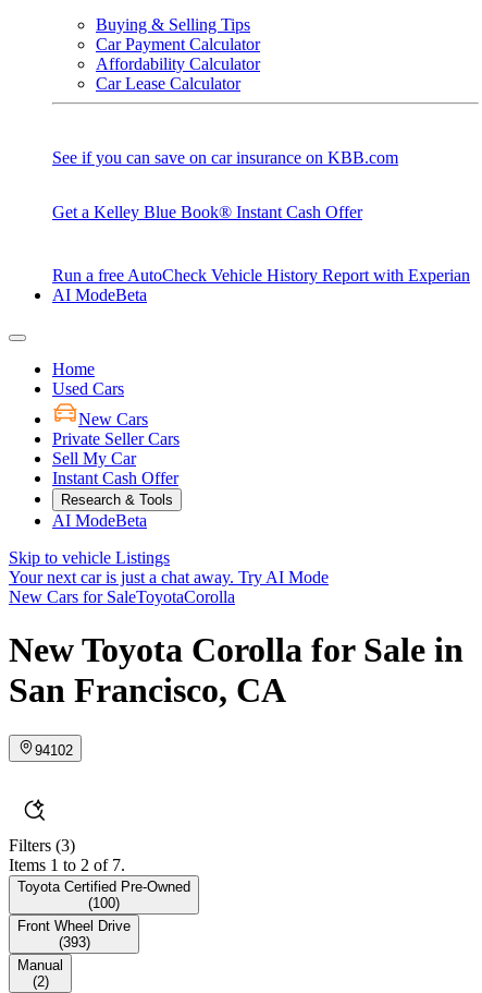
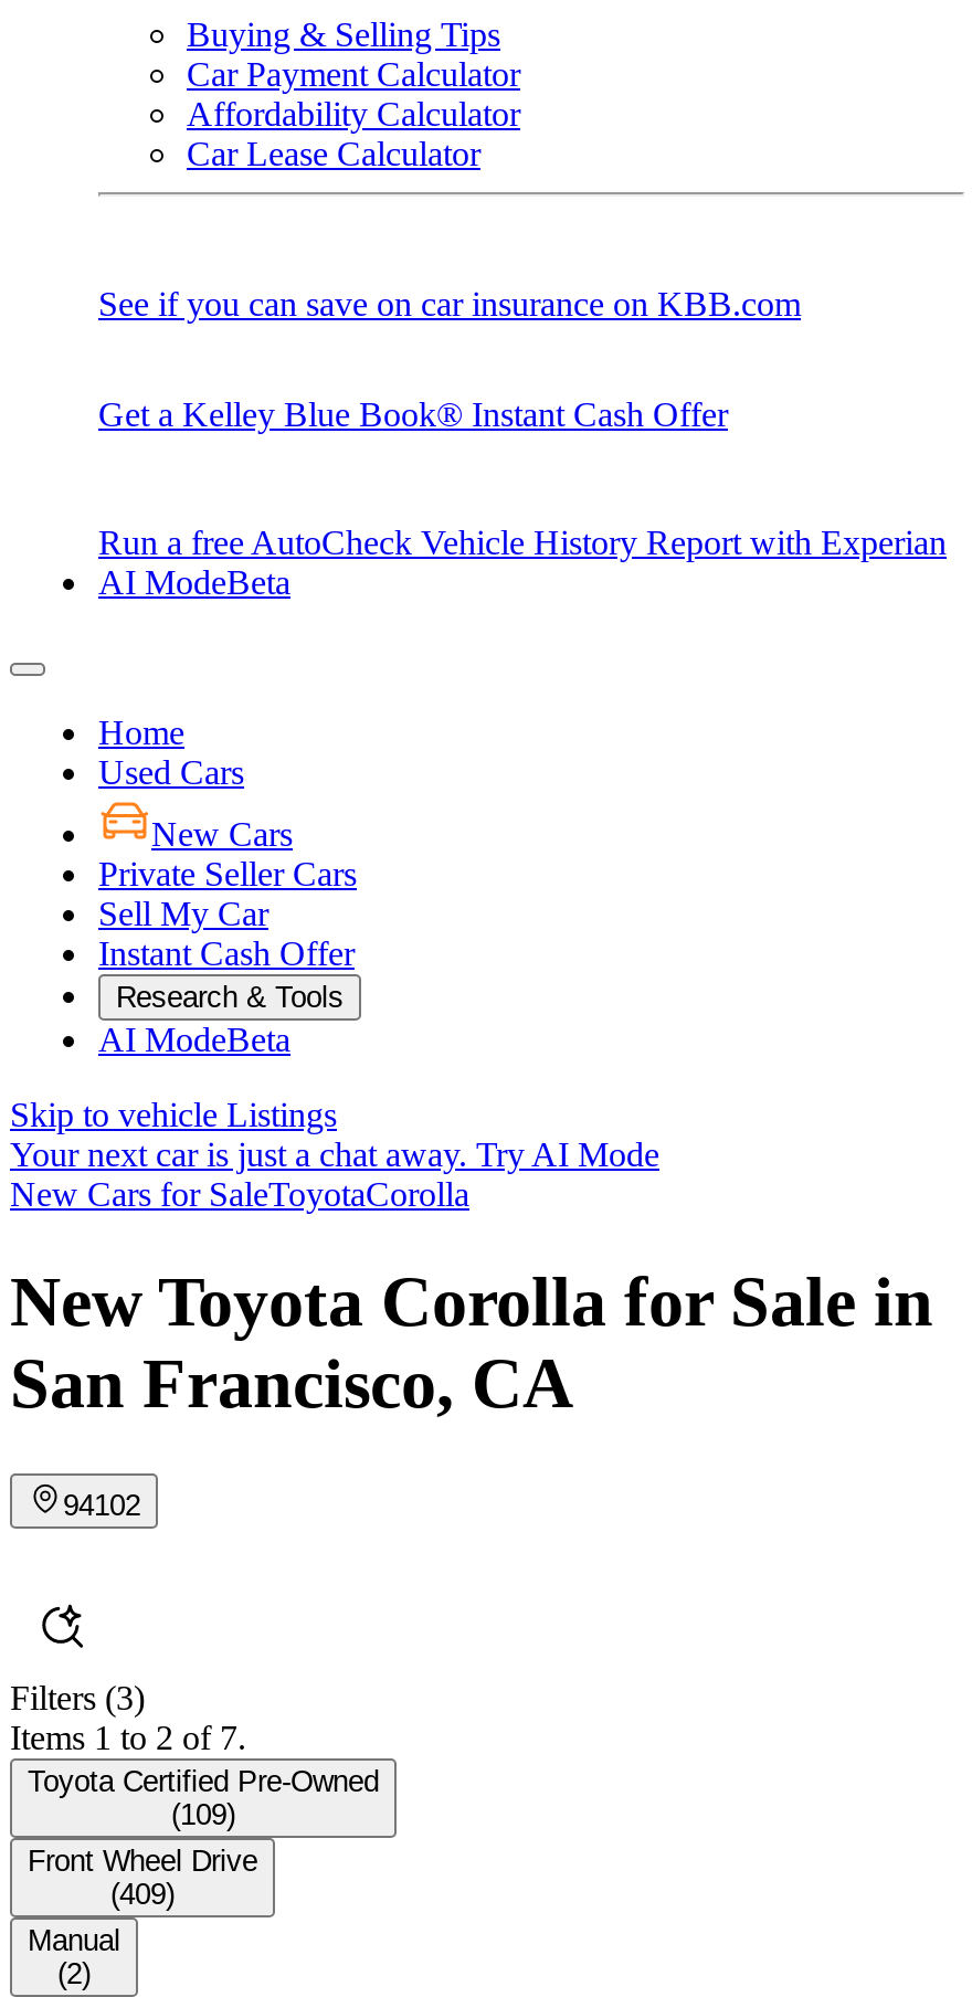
[88,895,120,911] (100) -> [171,1798,235,1831] (109)
[58,934,90,950] (393) -> [110,1877,175,1911] (409)

